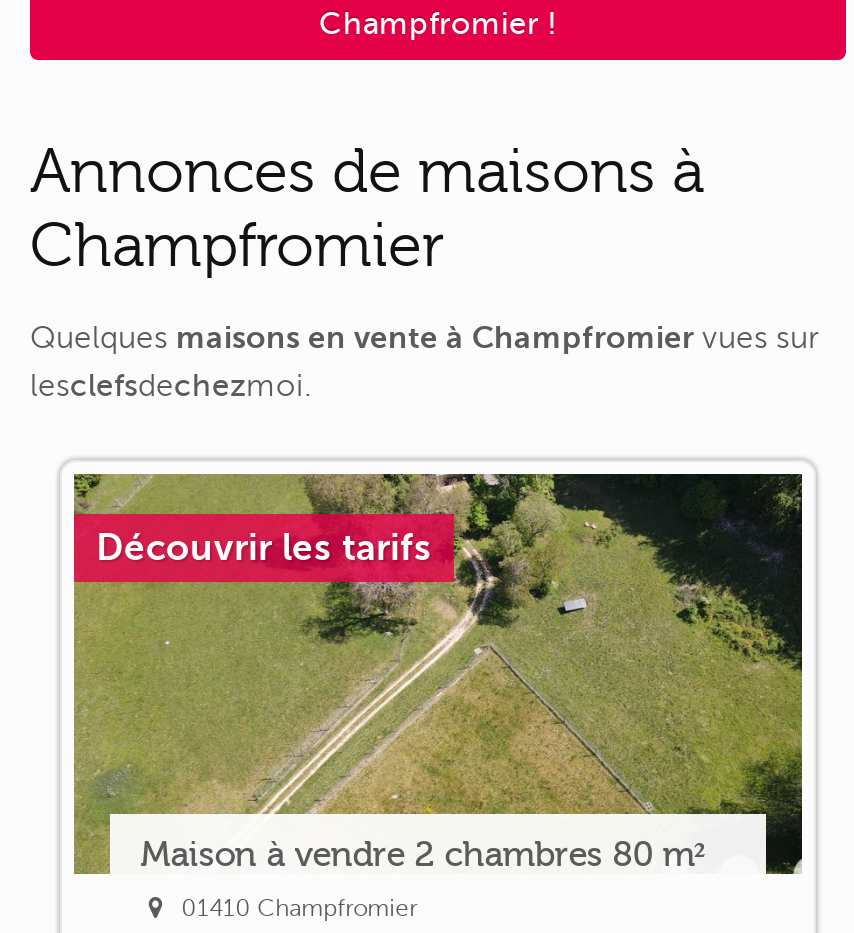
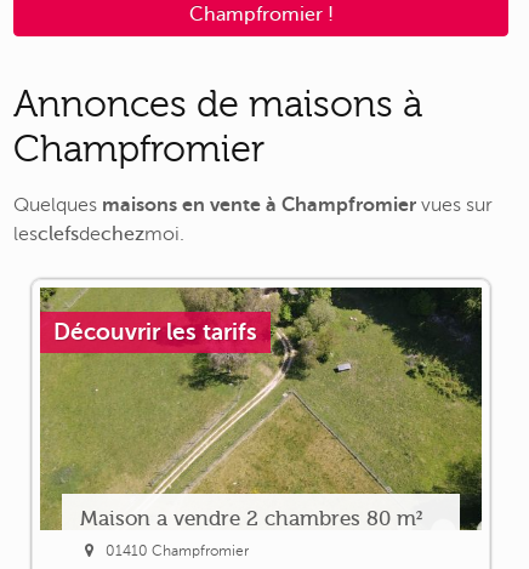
[140,835,704,875] Maison à vendre 2 chambres 80 m² -> [80,506,422,531] Maison a vendre 2 chambres 80 m²

